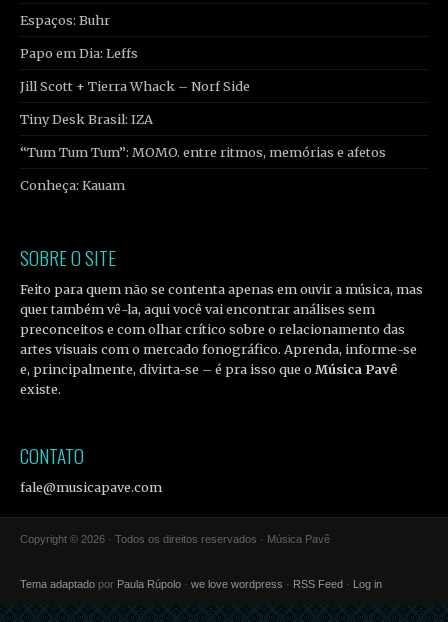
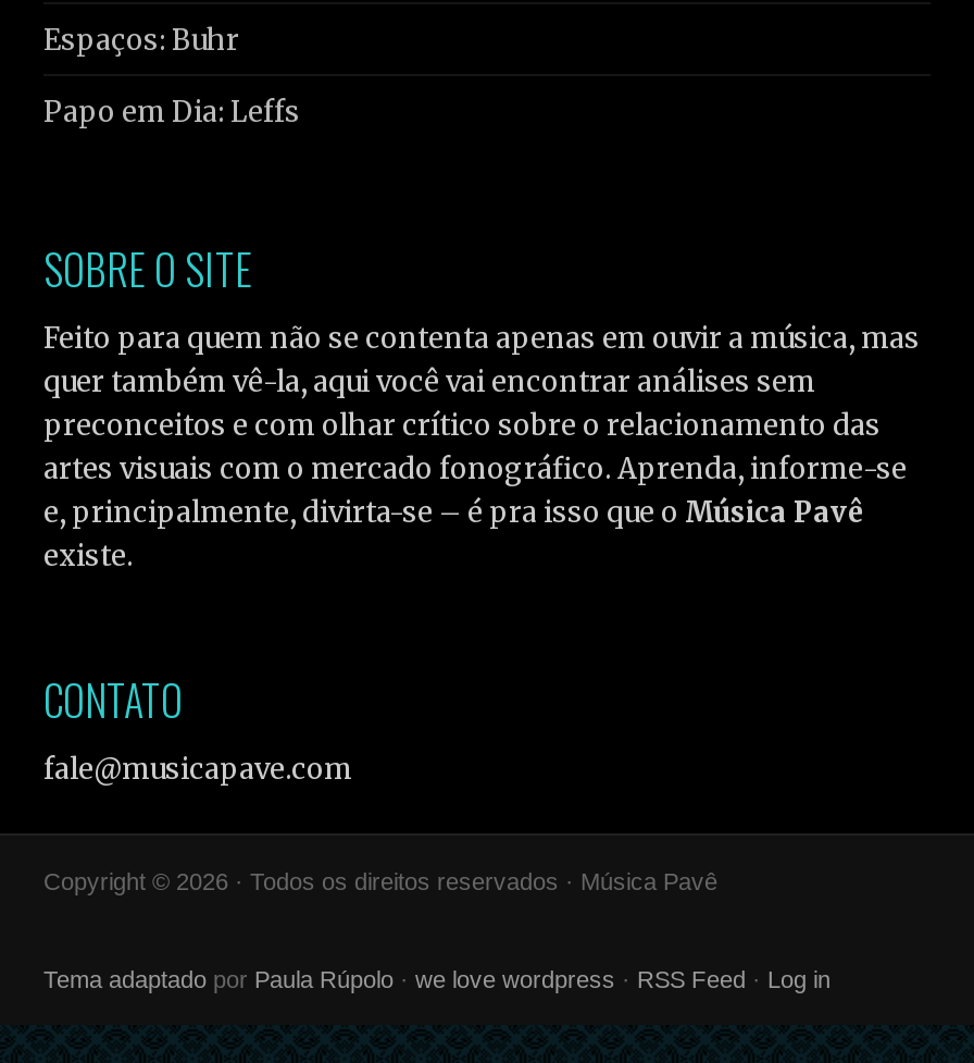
[20,77,389,192] Jill Scott + Tierra Whack – Norf Side | Tiny Desk Brasil: IZA | “Tum Tum Tum”: MOMO. entre ritmos, memórias e afetos | Conheça: Kauam -> none

